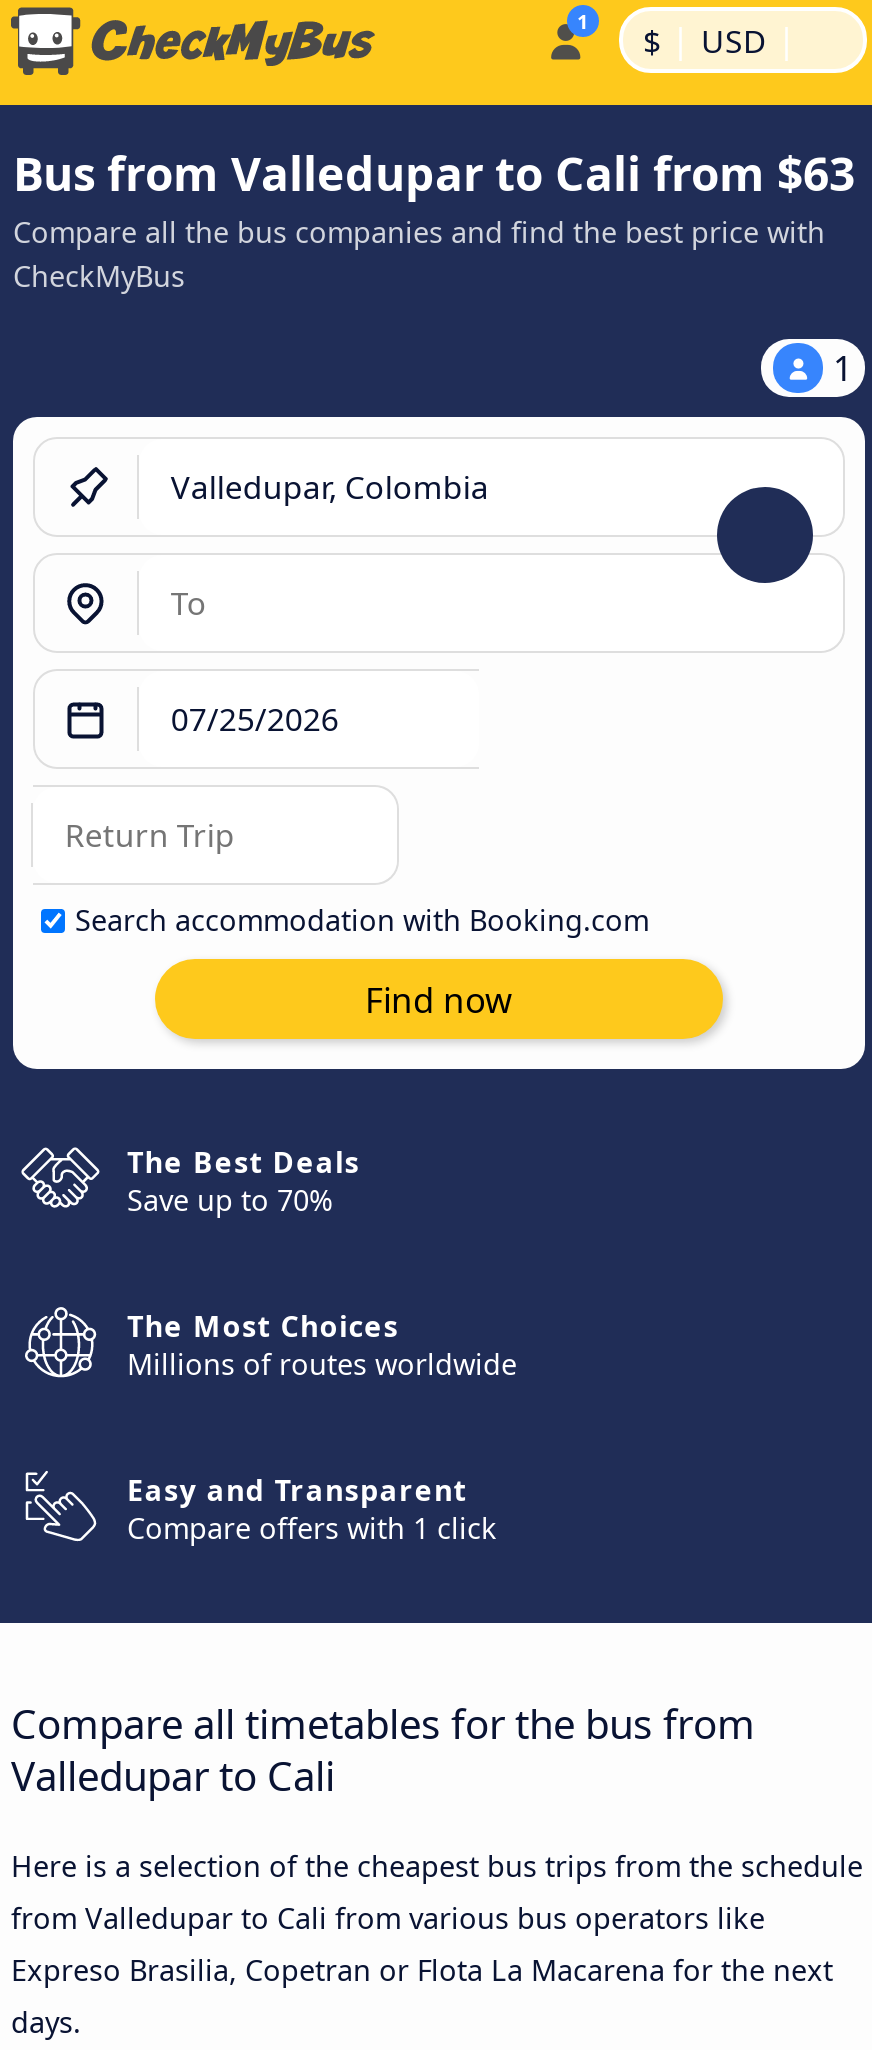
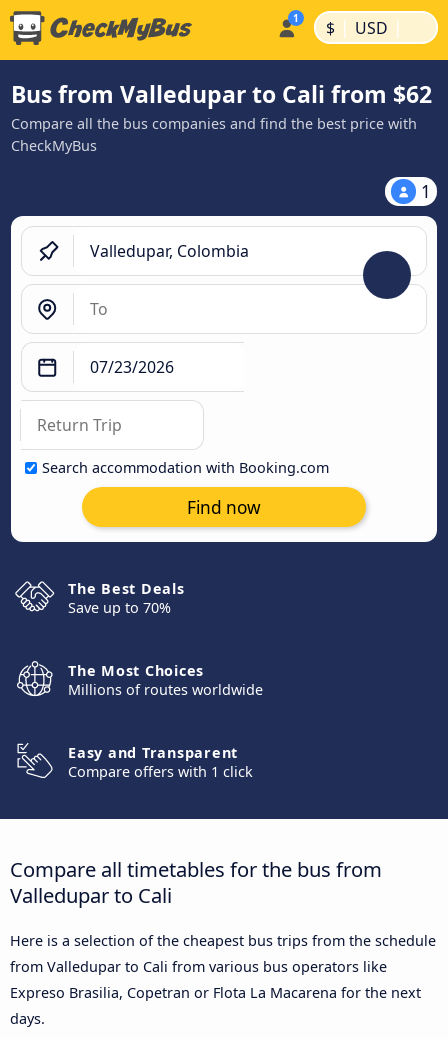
[13,141,855,205] Bus from Valledupar to Cali from $63 -> [11,78,432,110] Bus from Valledupar to Cali from $62

